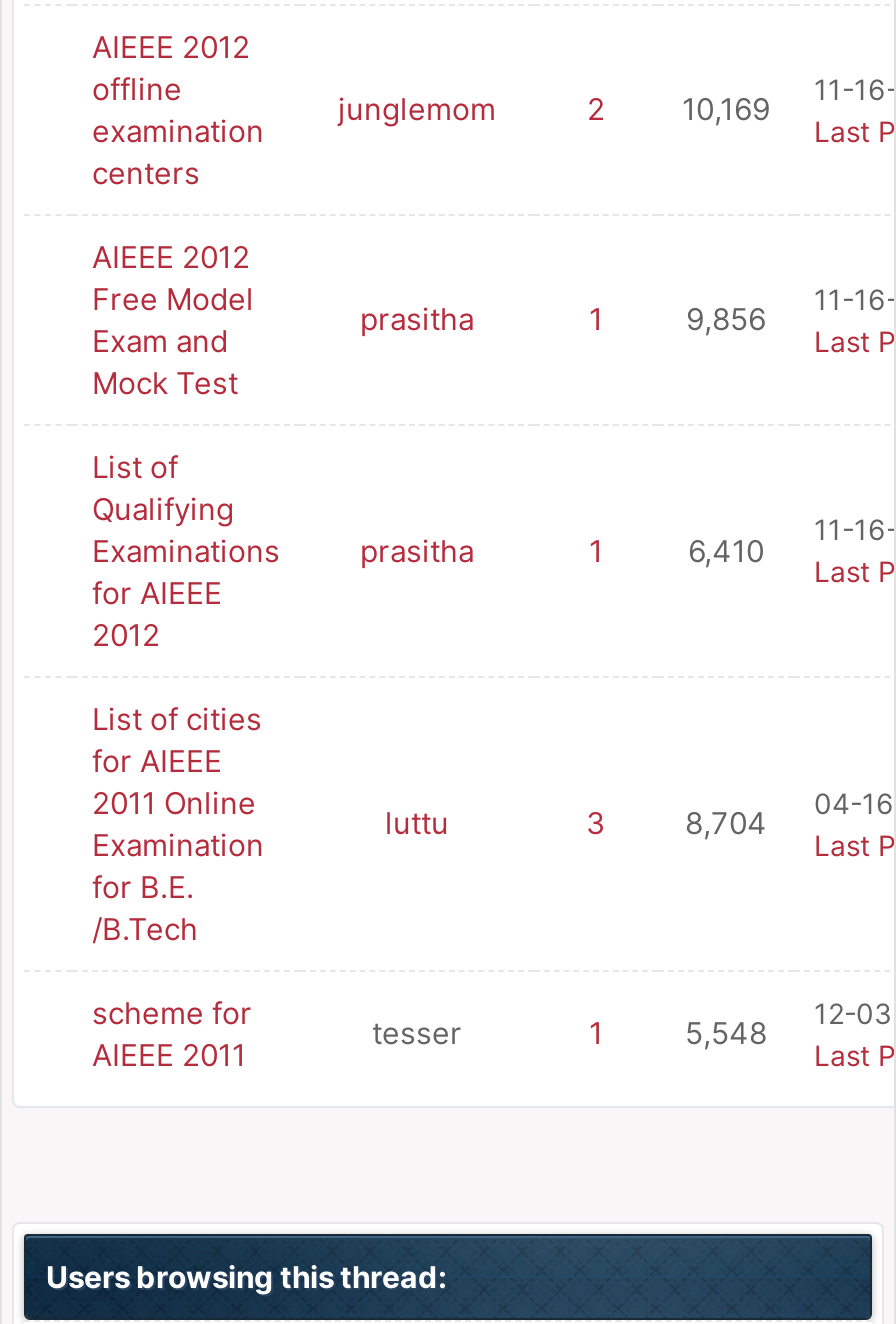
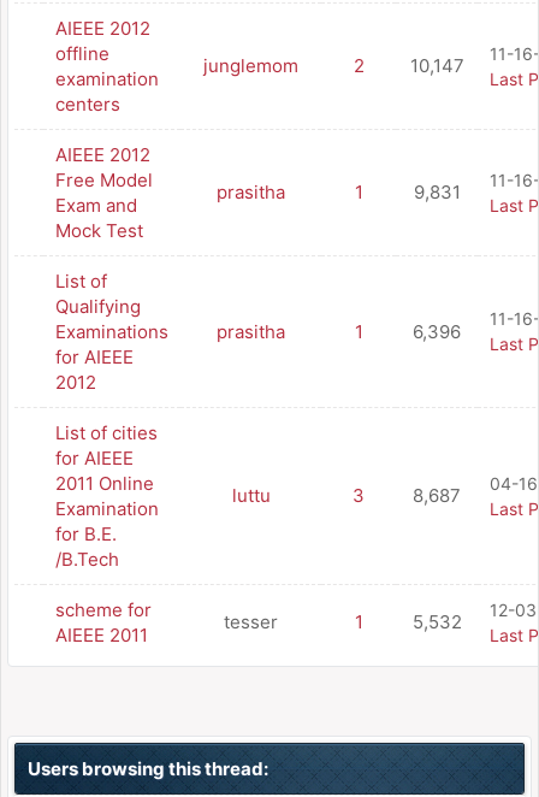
[682,90,770,128] 10,169 -> [410,54,464,77] 10,147
[686,300,766,338] 9,856 -> [413,181,460,203] 9,831
[688,532,764,570] 6,410 -> [413,320,461,343] 6,396
[685,804,767,842] 8,704 -> [413,484,461,507] 8,687
[685,1014,767,1052] 5,548 -> [412,610,461,633] 5,532

